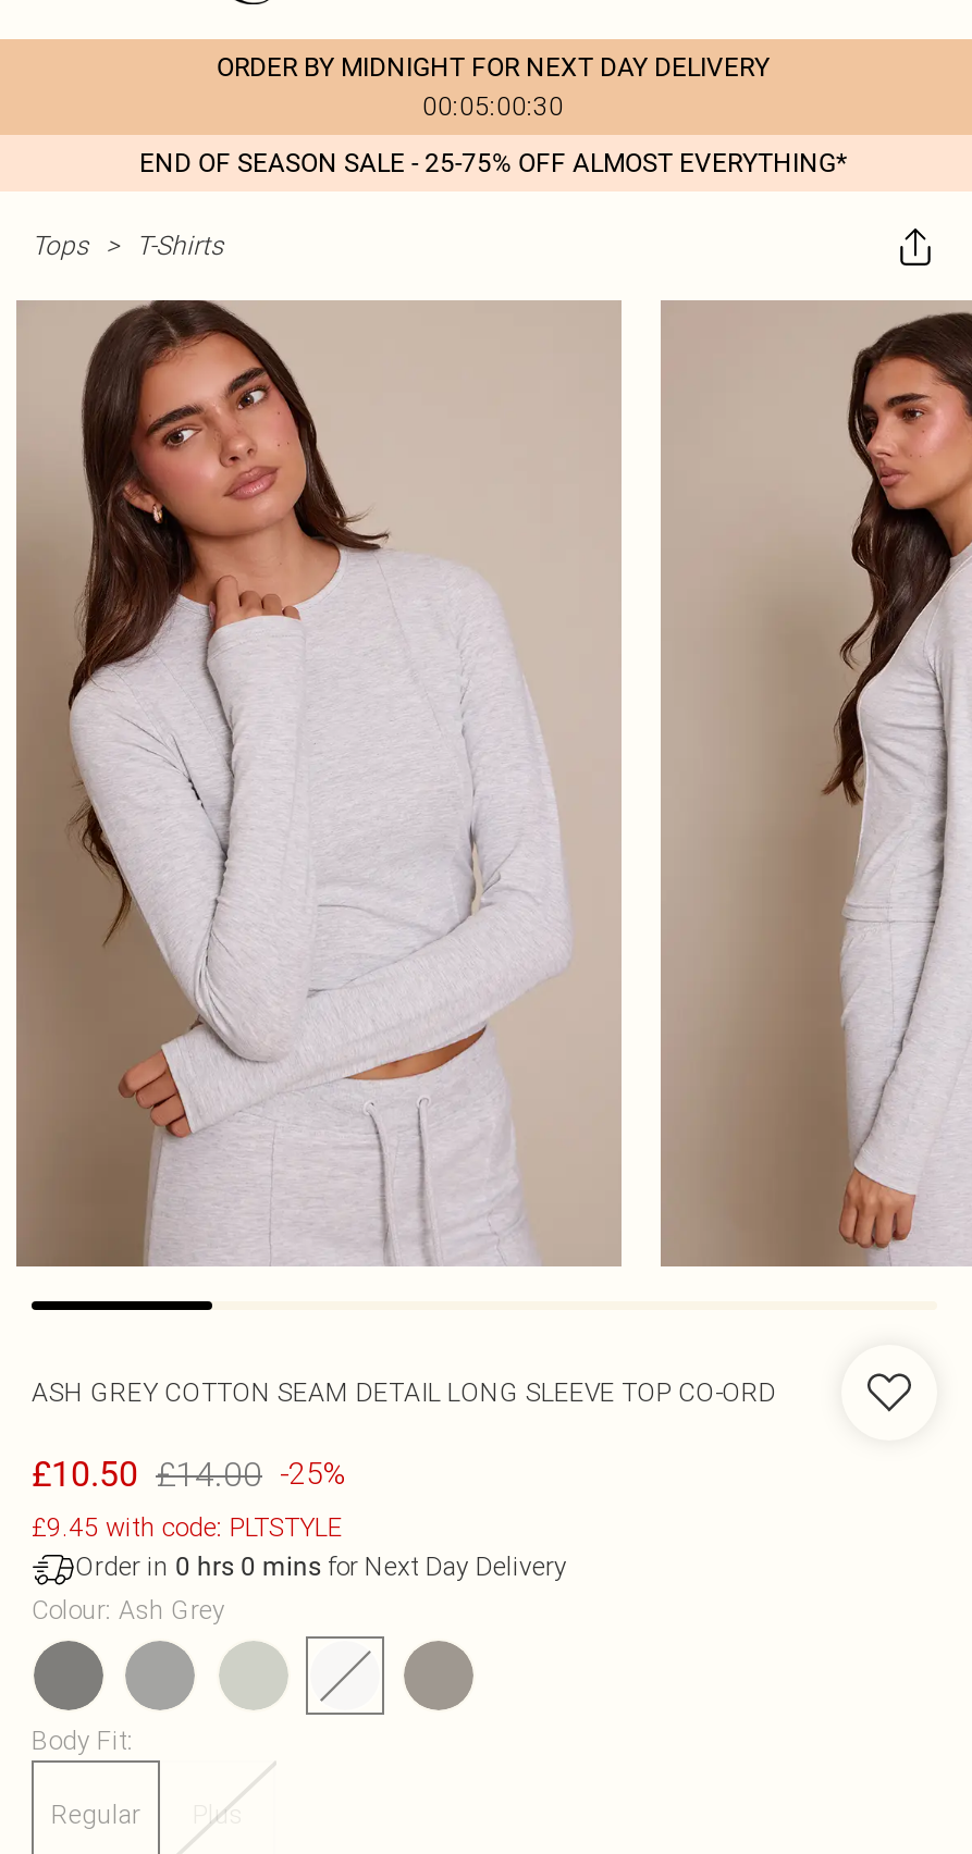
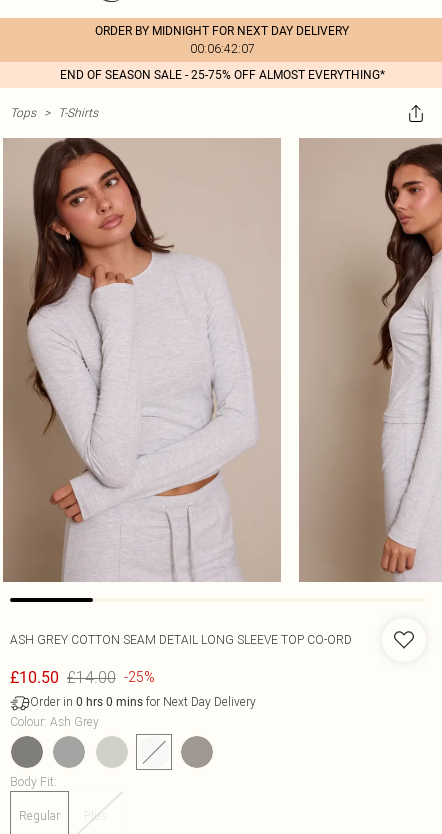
[422,89,564,122] 00:05:00:30 -> [189,41,254,56] 00:06:42:07
[32,1510,343,1543] £9.45 with code: PLTSTYLE -> none

